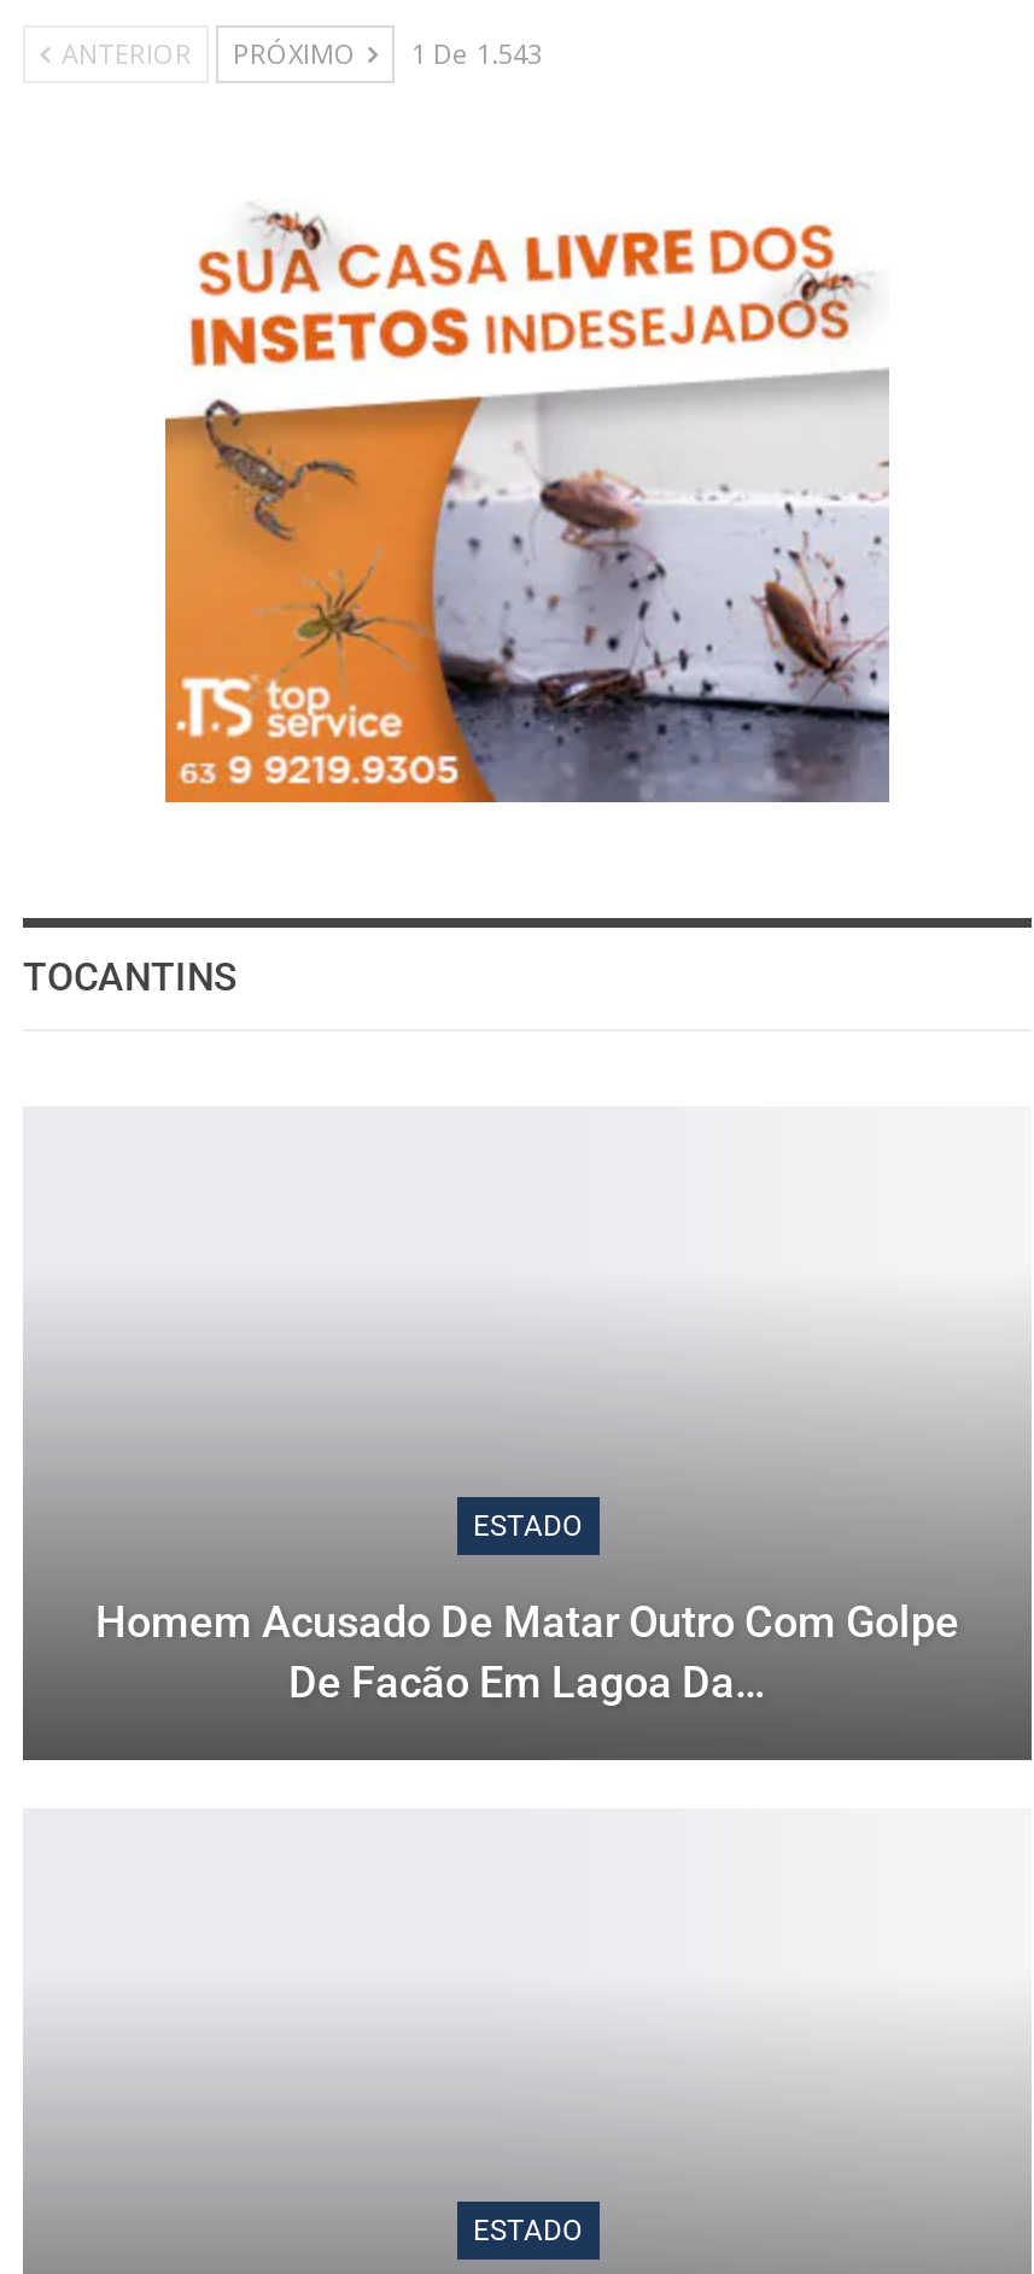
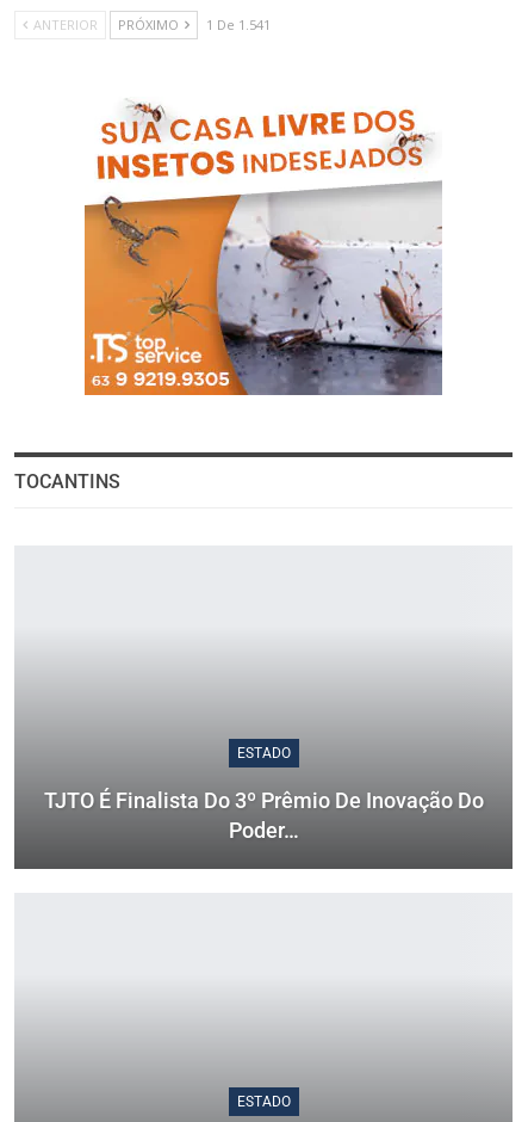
[54,35,542,71] ANTERIOR PRÓXIMO 1 De 1.543 -> [30,15,271,33] ANTERIOR PRÓXIMO 1 De 1.541
[95,1597,959,1708] Homem Acusado De Matar Outro Com Golpe | De Facão Em Lagoa Da… -> [44,788,483,843] TJTO É Finalista Do 3º Prêmio De Inovação Do | Poder…

